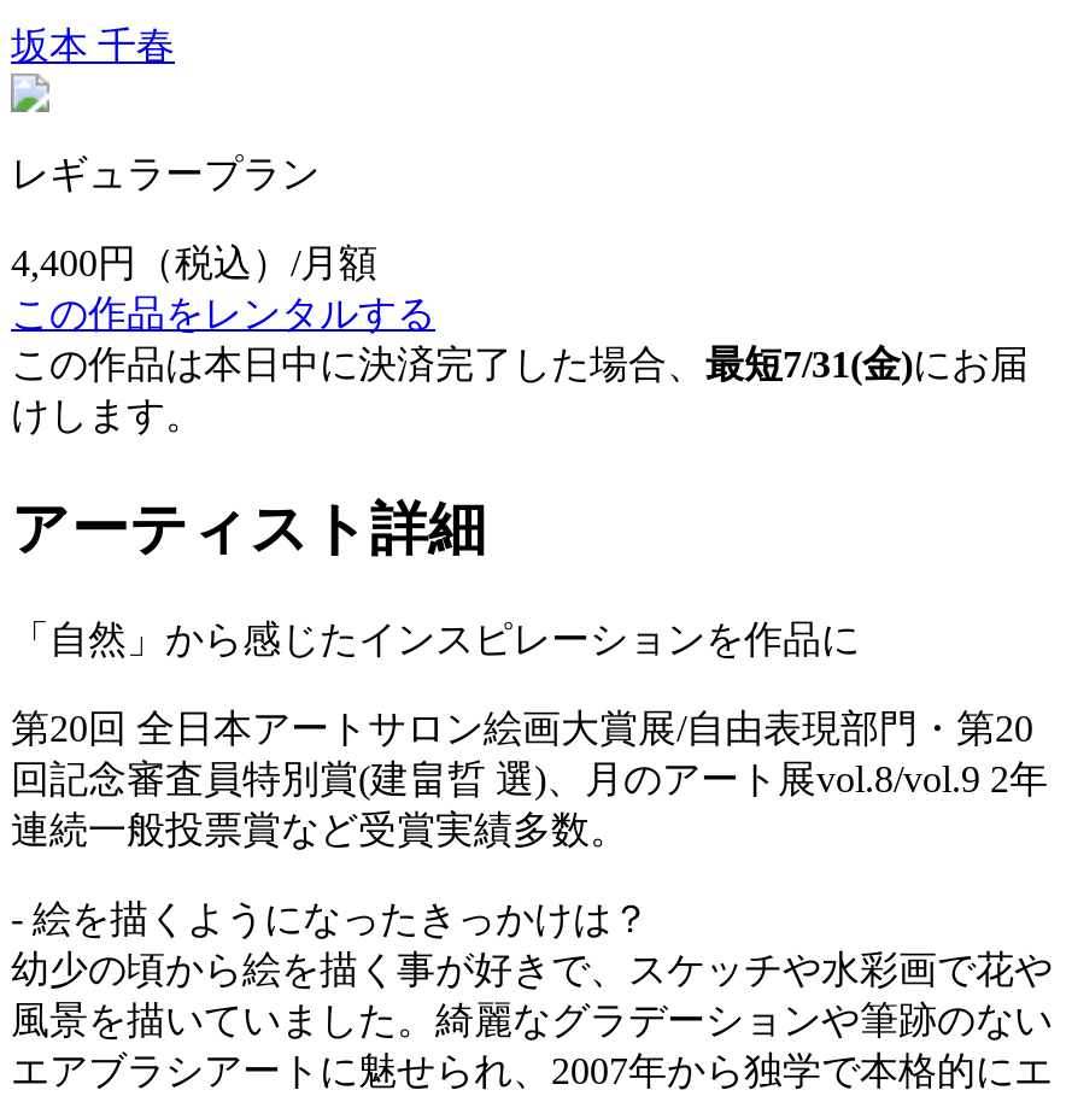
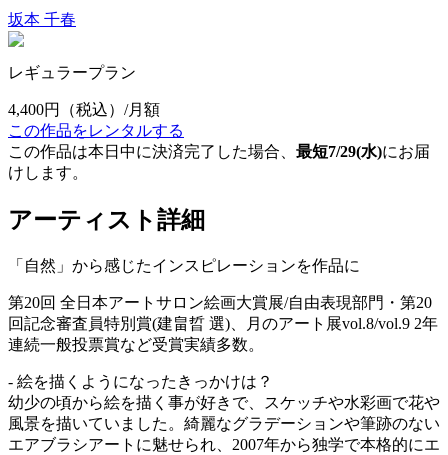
[11,343,1029,384] この作品は本日中に決済完了した場合、最短7/31(金)にお届 -> [8,143,430,160] この作品は本日中に決済完了した場合、最短7/29(水)にお届

